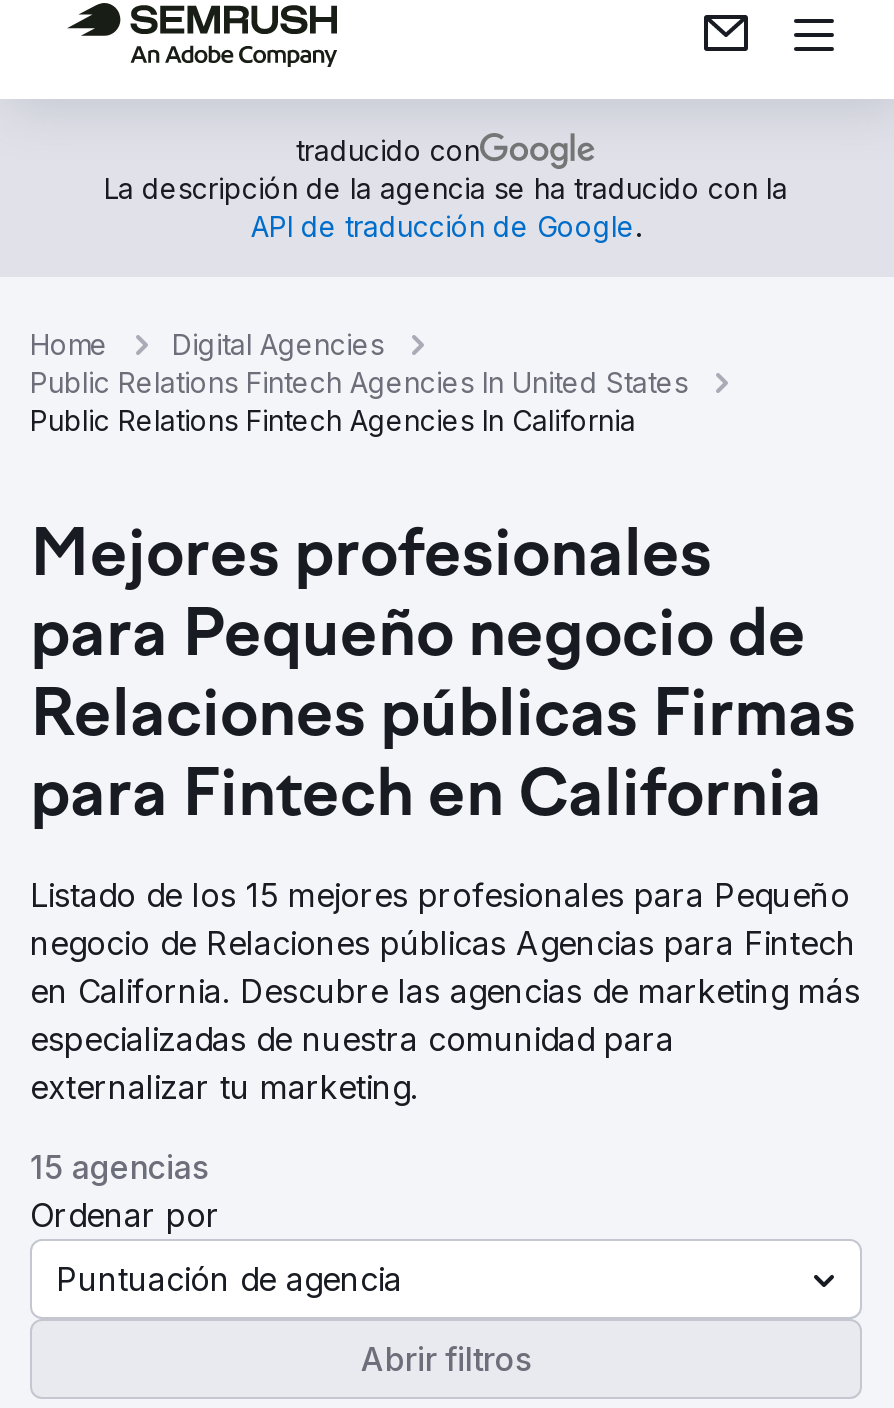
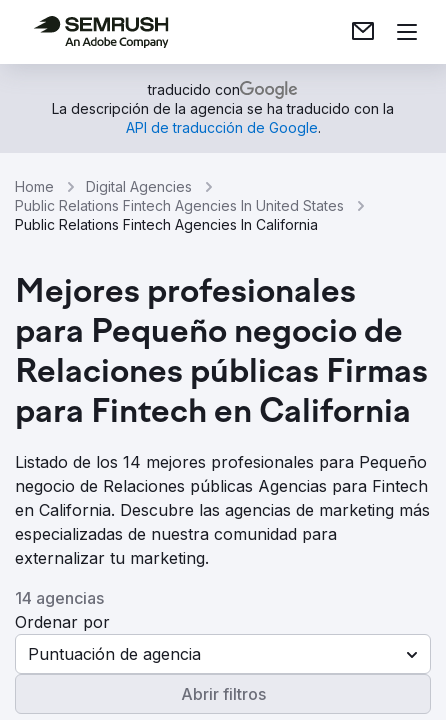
[30,875,850,915] Listado de los 15 mejores profesionales para Pequeño -> [15,452,427,472] Listado de los 14 mejores profesionales para Pequeño
[30,1147,208,1187] 15 agencias -> [15,588,104,608] 14 agencias

